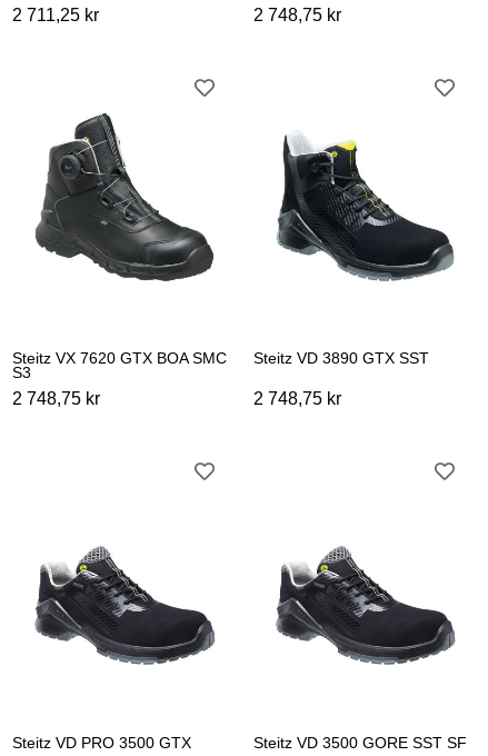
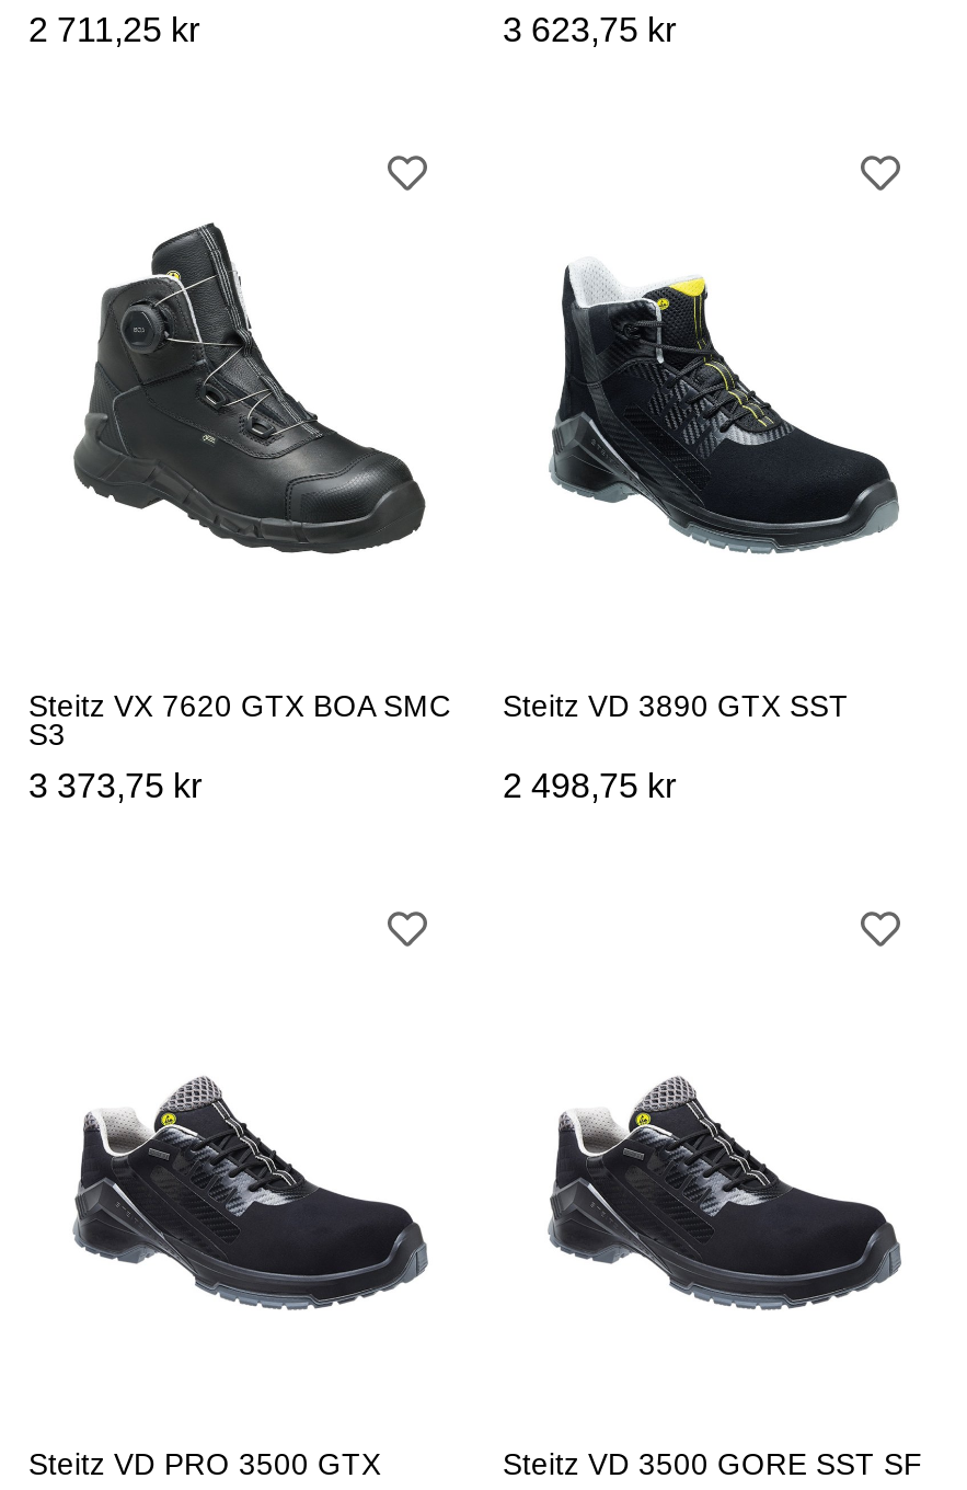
[253,5,341,24] 2 748,75 kr -> [503,10,676,47] 3 623,75 kr
[12,390,100,408] 2 748,75 kr -> [28,768,202,805] 3 373,75 kr
[253,390,341,408] 2 748,75 kr -> [503,768,676,805] 2 498,75 kr

